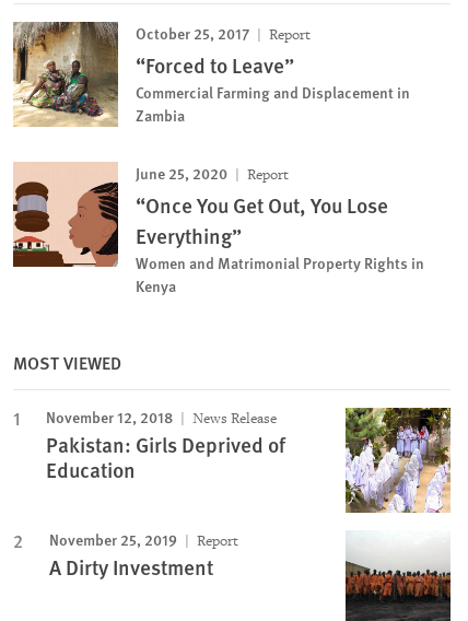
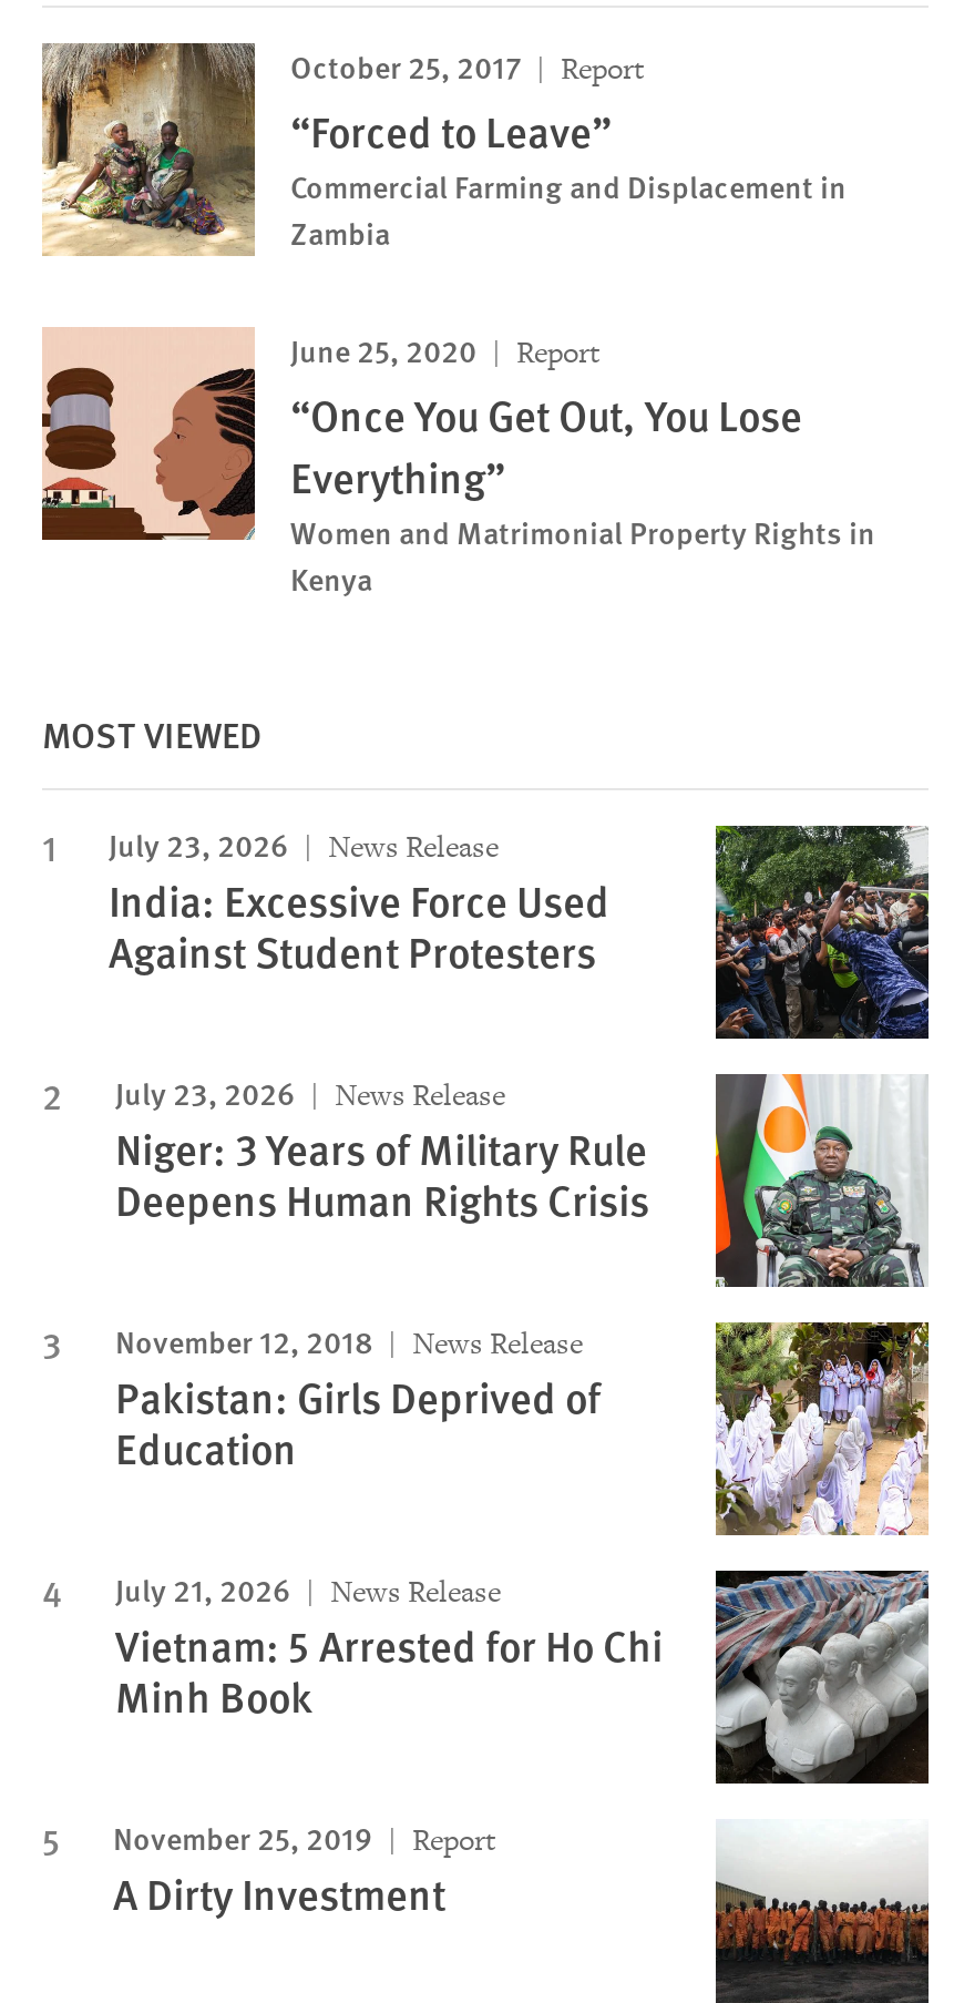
none -> [109,822,931,1230] [image] | July 23, 2026 | News Release | India: Excessive Force Used | Against Student Protesters | July 23, 2026 | News Release | Niger: 3 Years of Military Rule | Deepens Human Rights Crisis
none -> [714,1072,929,1289] [image]
none -> [115,1566,931,1786] [image] | July 21, 2026 | News Release | Vietnam: 5 Arrested for Ho Chi | Minh Book

